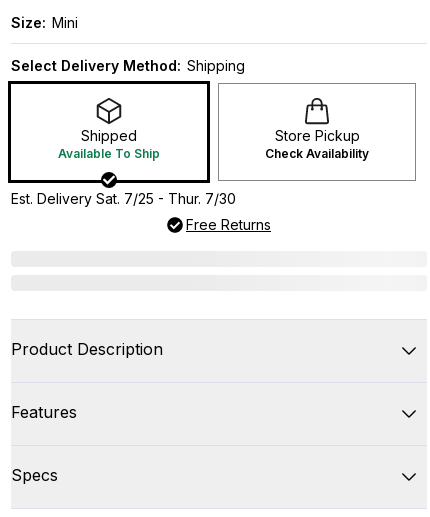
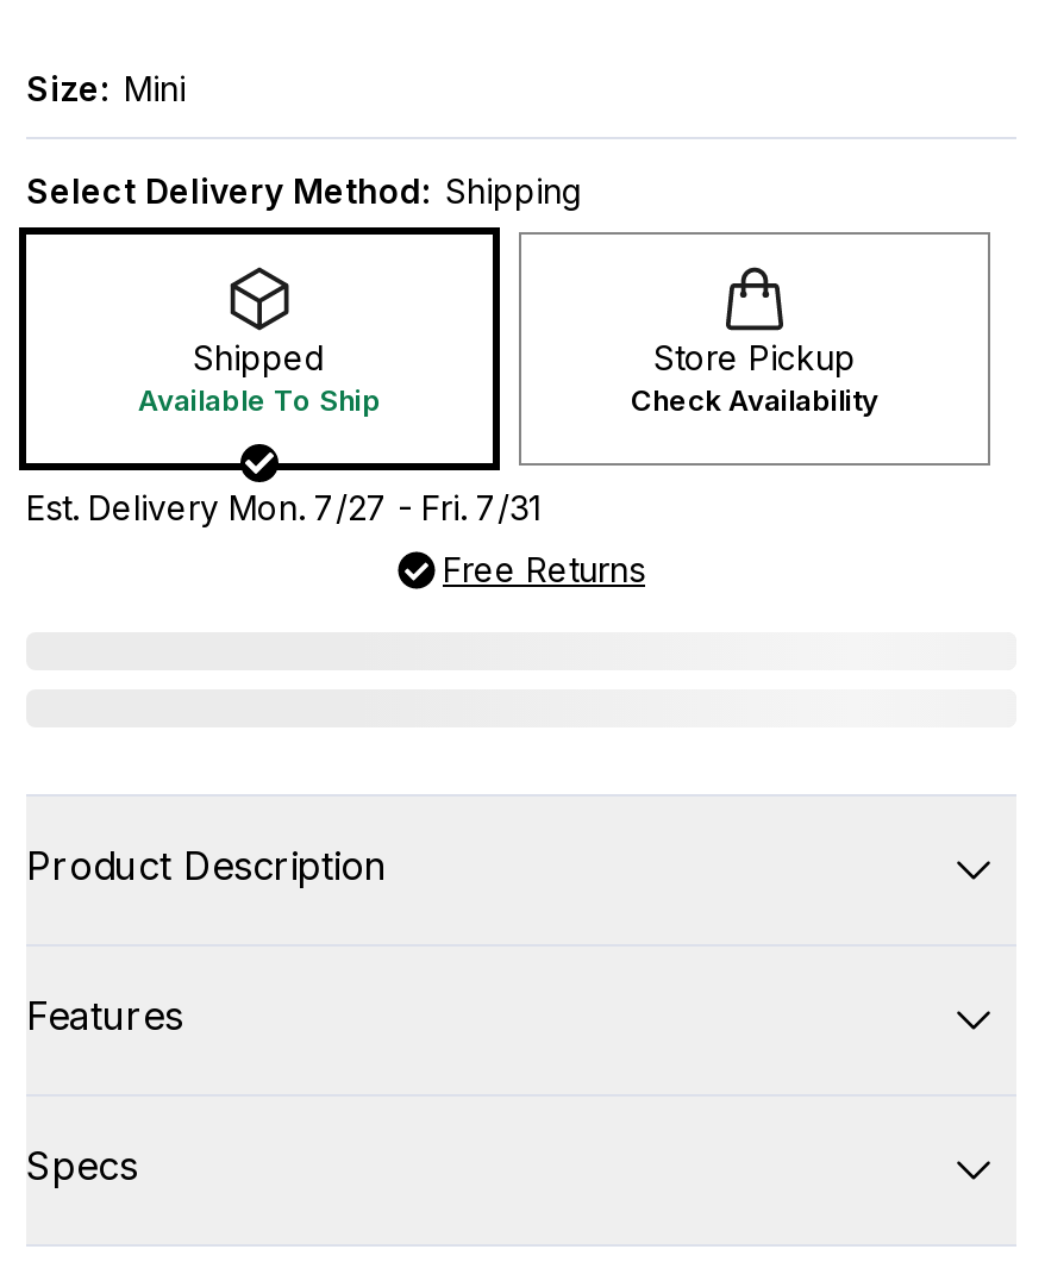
[11,189,236,206] Est. Delivery Sat. 7/25 - Thur. 7/30 -> [26,486,540,526] Est. Delivery Mon. 7/27 - Fri. 7/31

